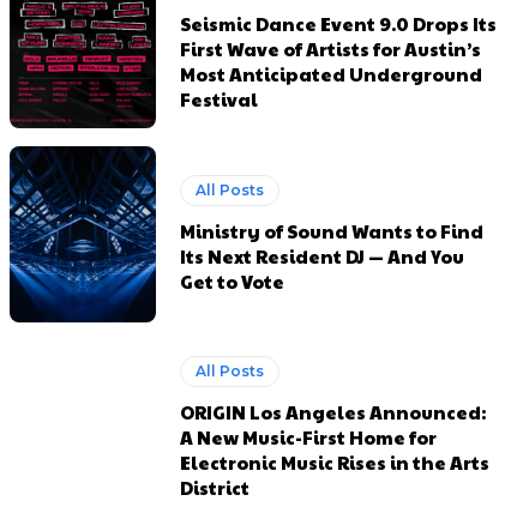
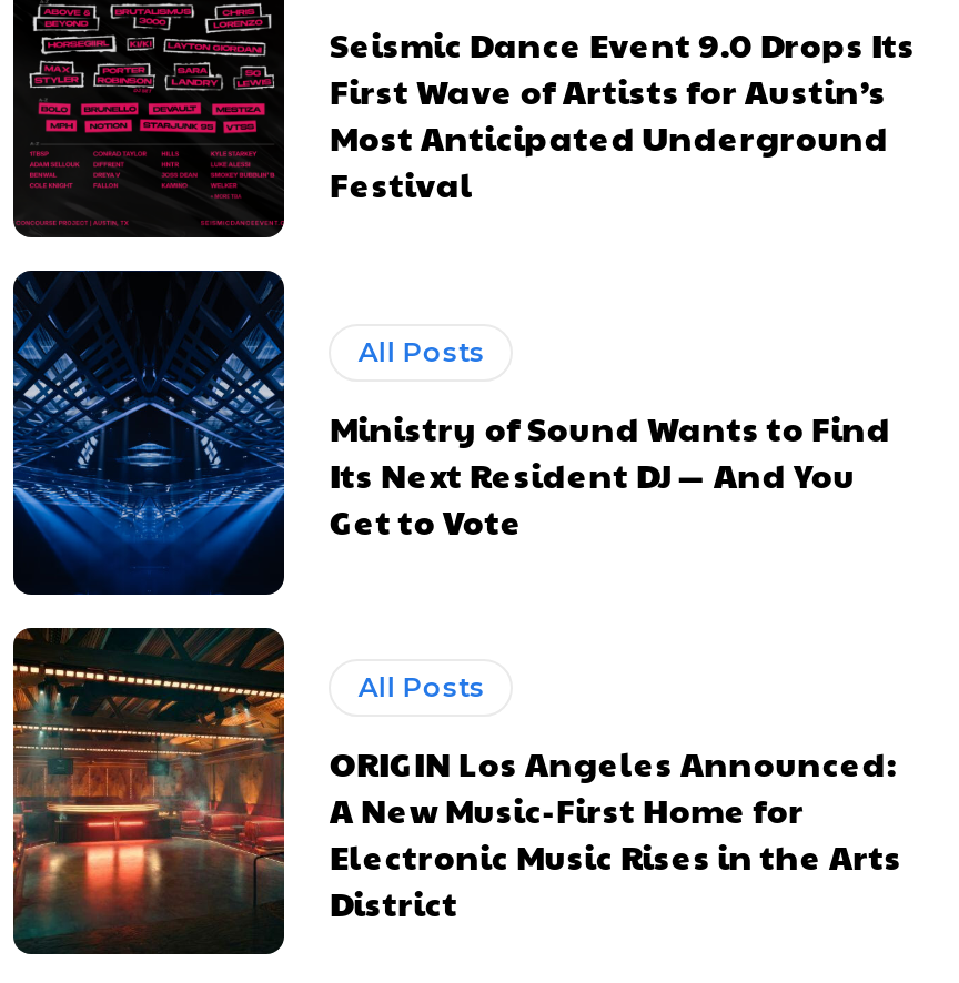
none -> [11,626,286,956] [image]

